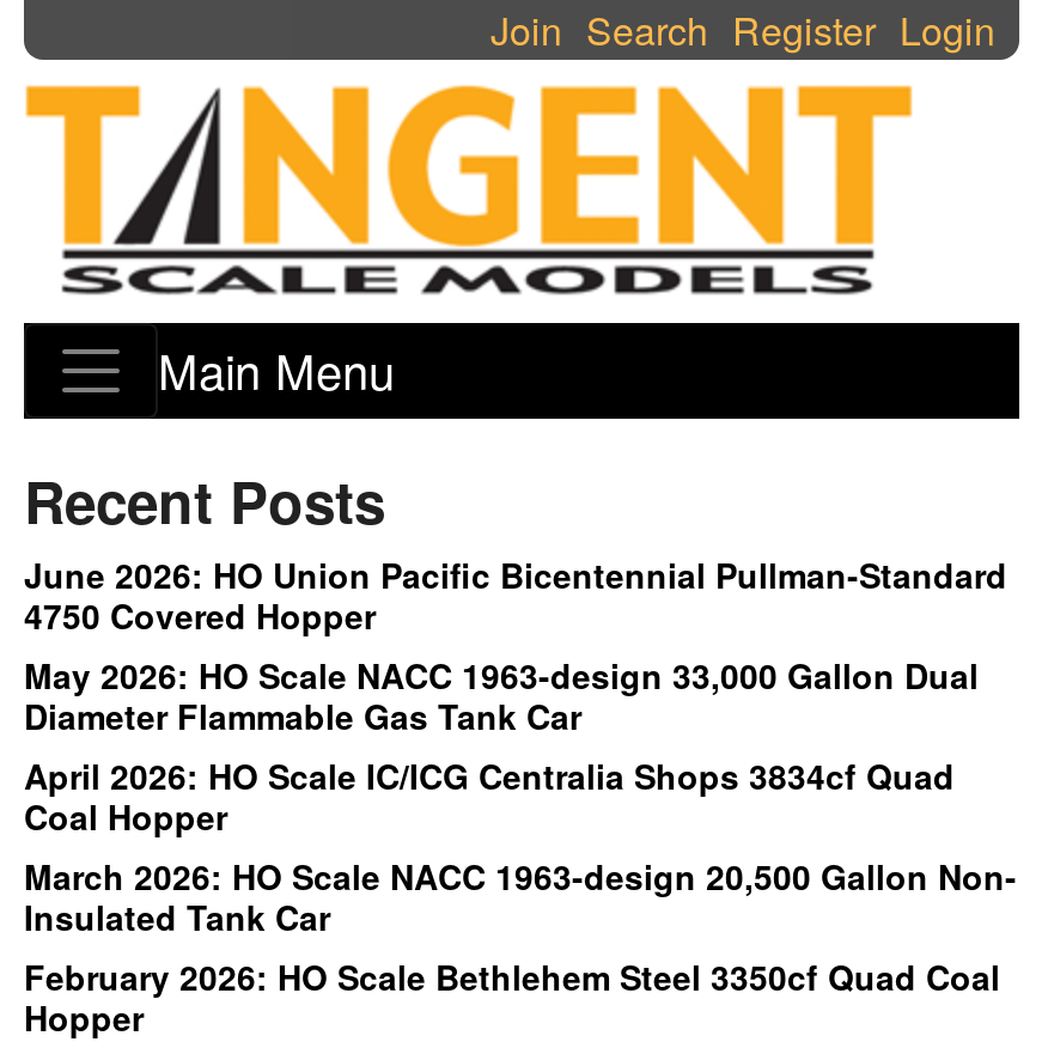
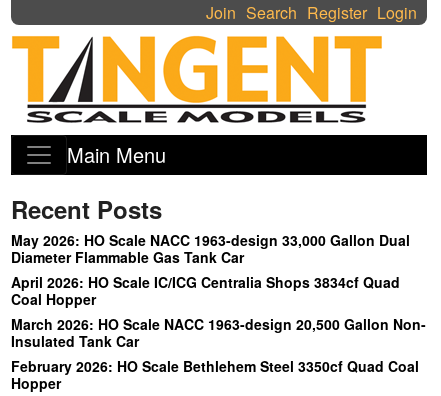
[24,550,1007,639] June 2026: HO Union Pacific Bicentennial Pullman-Standard | 4750 Covered Hopper -> none

